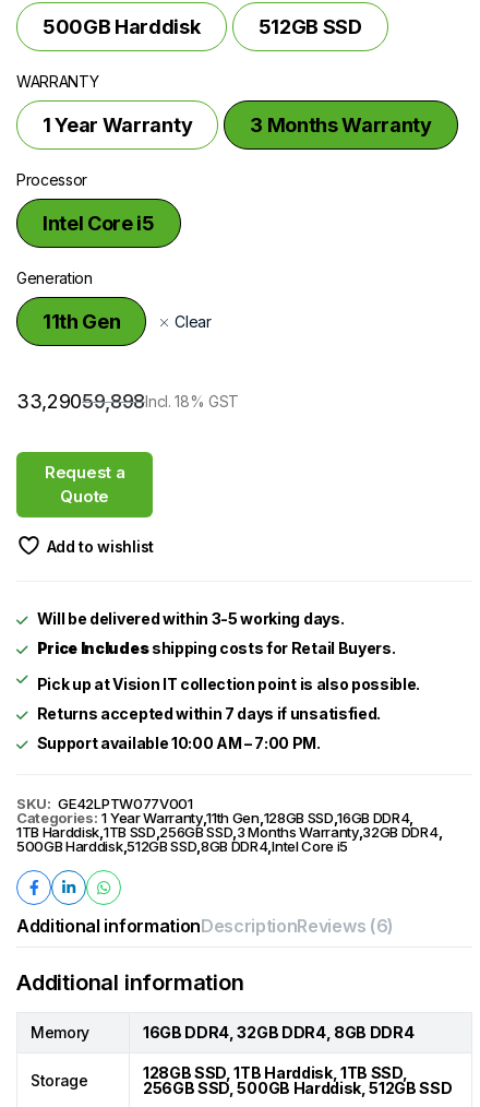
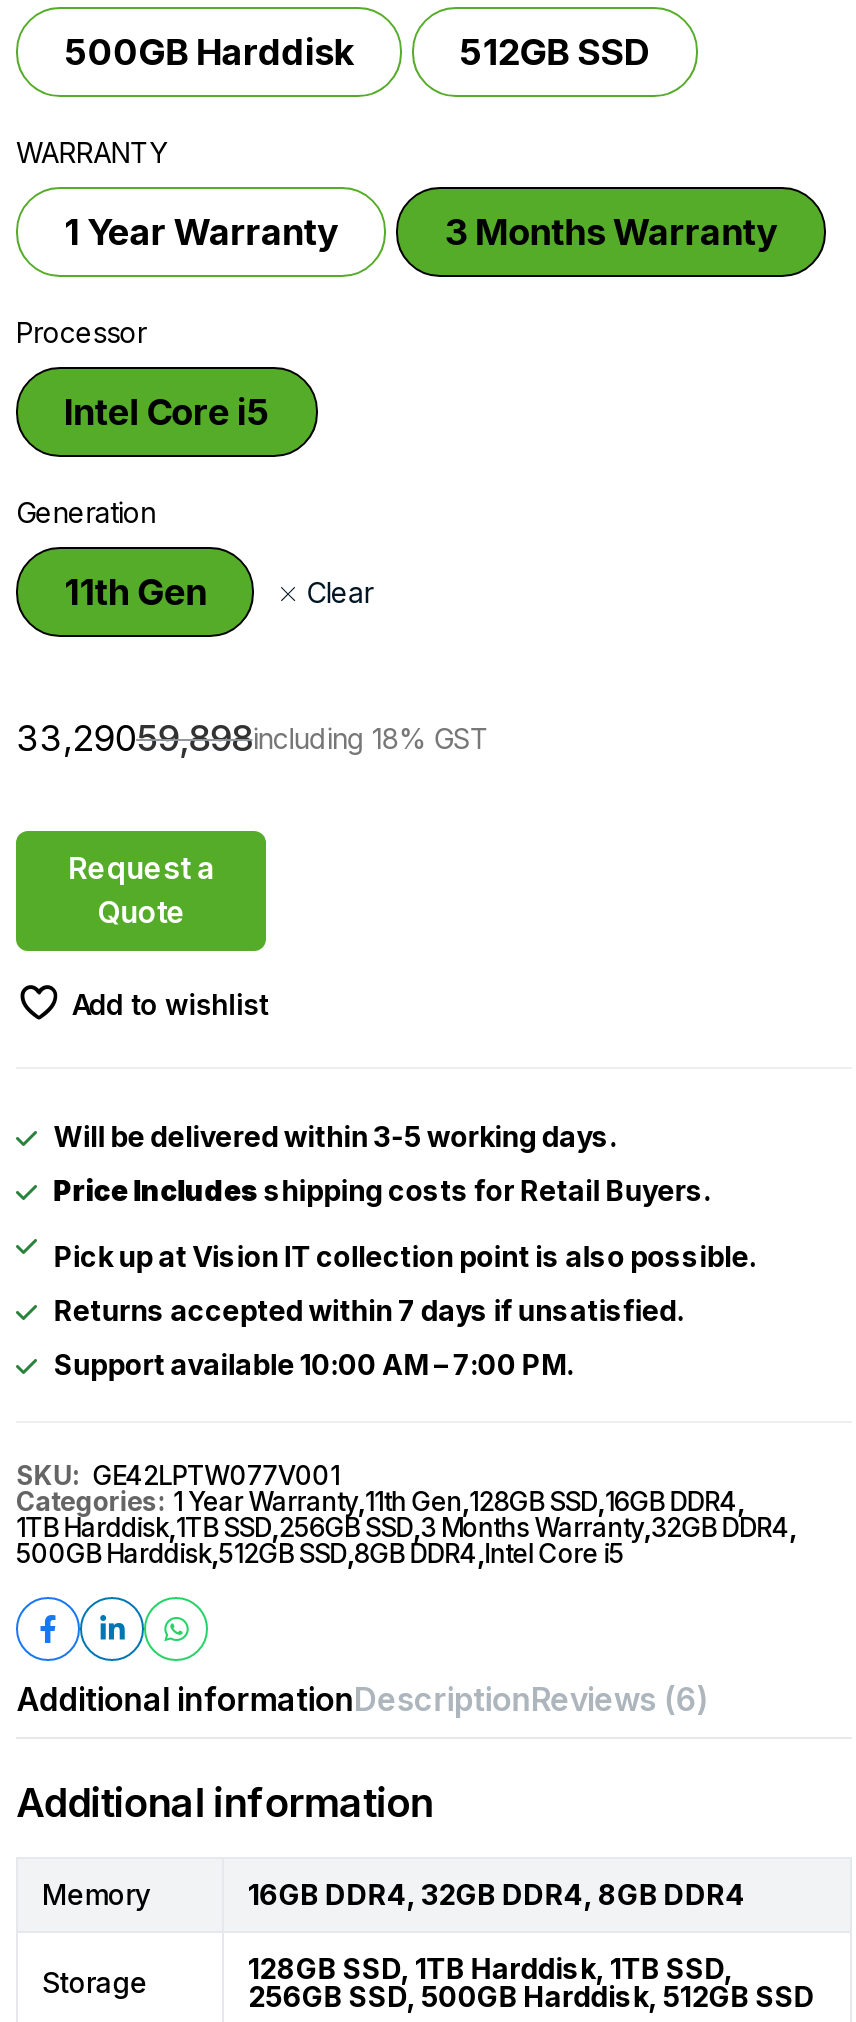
[145,392,239,410] Incl. 18% GST -> [252,721,490,755] including 18% GST

